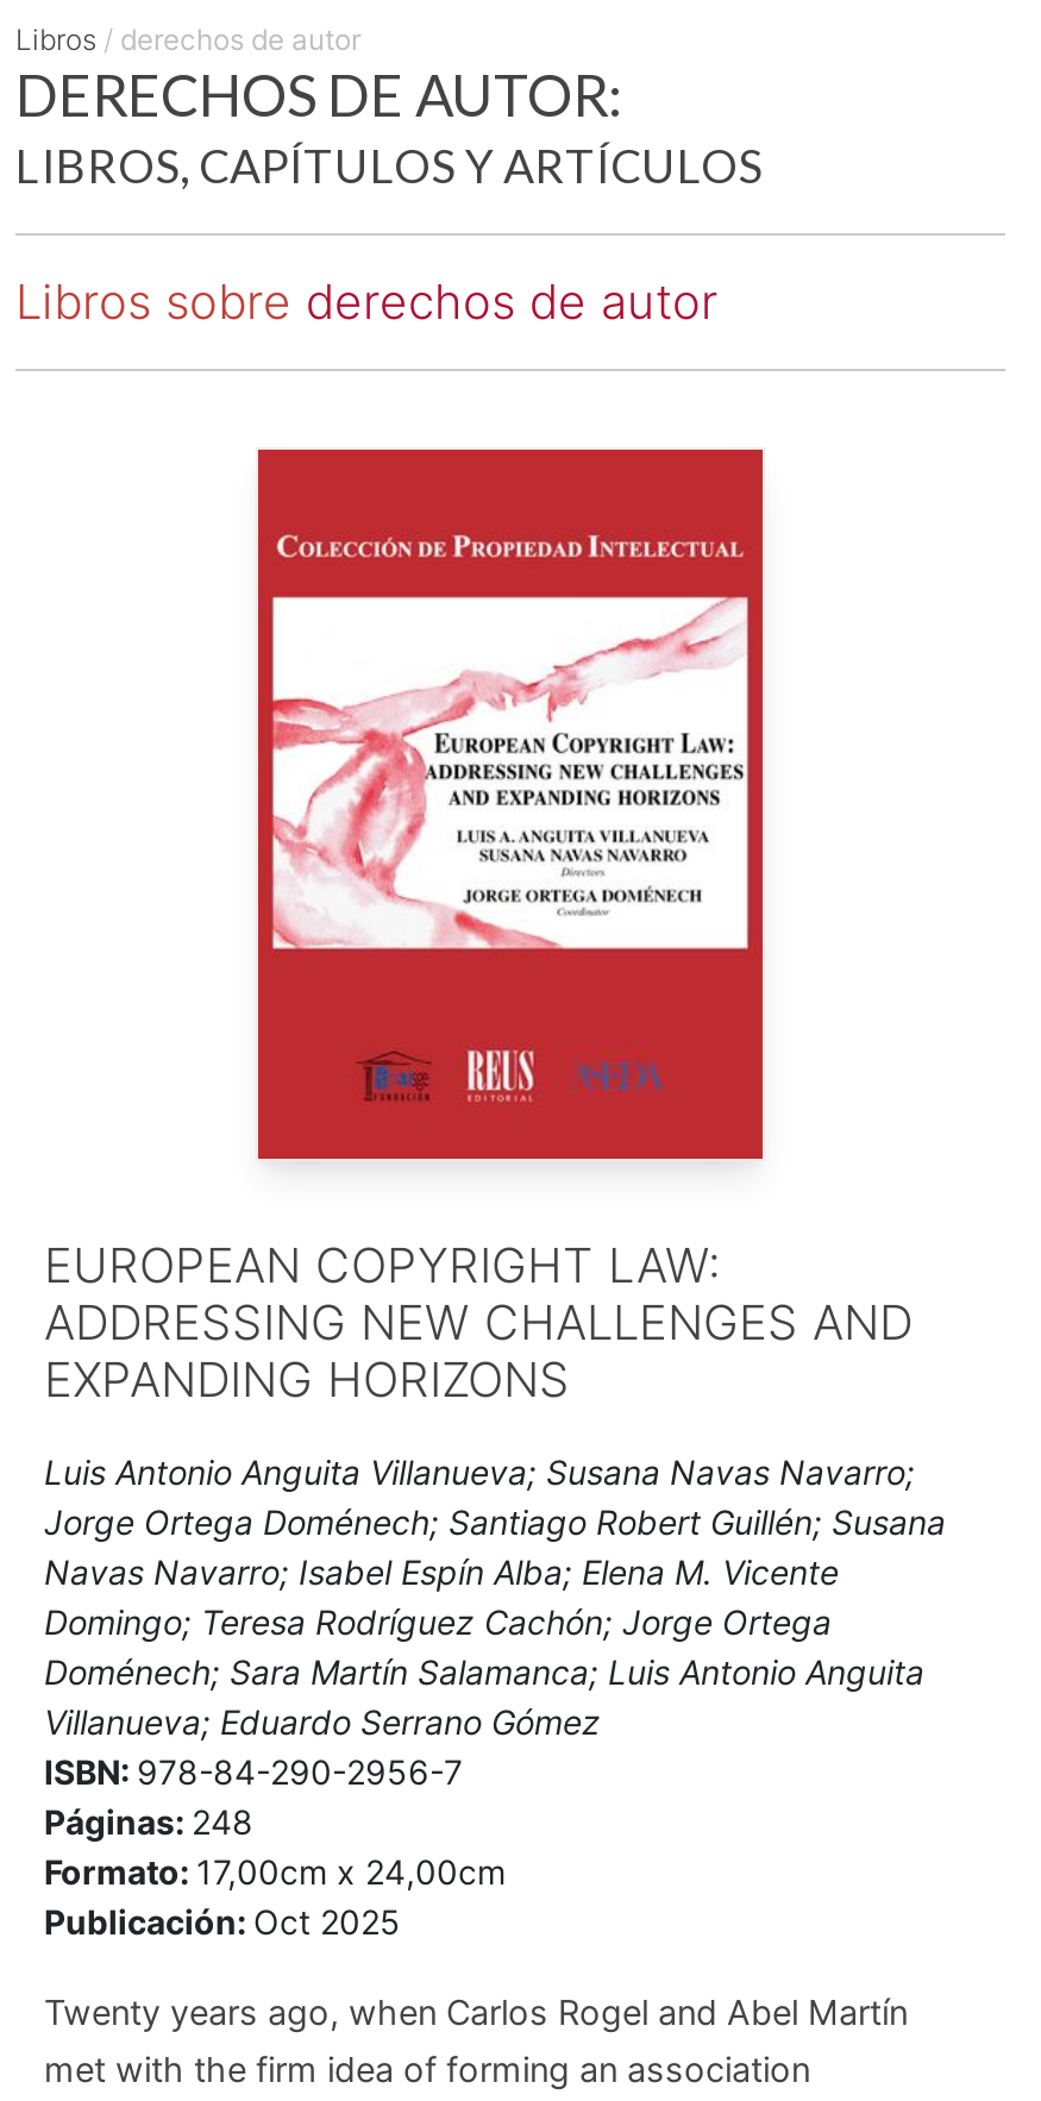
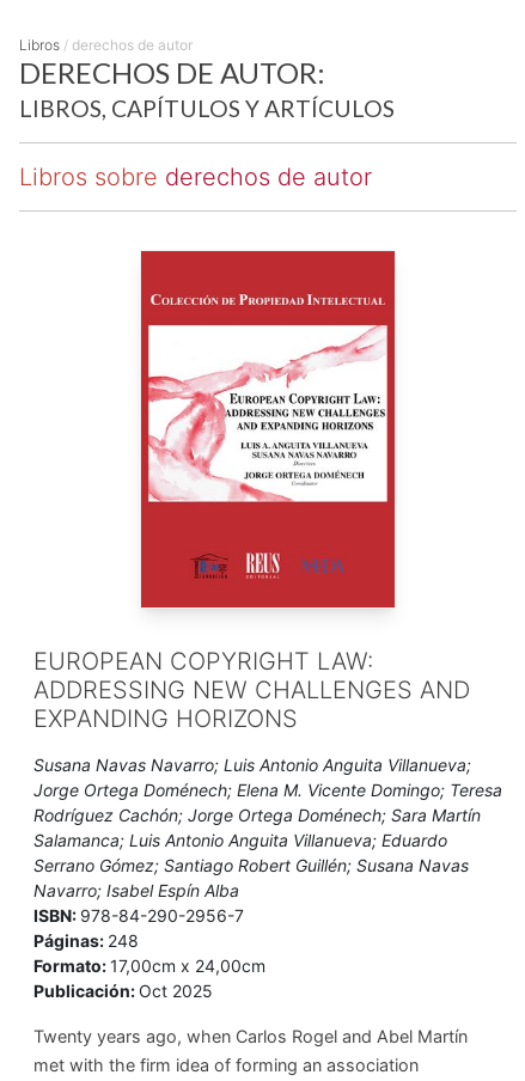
[44,1452,946,1742] Luis Antonio Anguita Villanueva; Susana Navas Navarro; | Jorge Ortega Doménech; Santiago Robert Guillén; Susana | Navas Navarro; Isabel Espín Alba; Elena M. Vicente | Domingo; Teresa Rodríguez Cachón; Jorge Ortega | Doménech; Sara Martín Salamanca; Luis Antonio Anguita | Villanueva; Eduardo Serrano Gómez -> [33,755,502,901] Susana Navas Navarro; Luis Antonio Anguita Villanueva; | Jorge Ortega Doménech; Elena M. Vicente Domingo; Teresa | Rodríguez Cachón; Jorge Ortega Doménech; Sara Martín | Salamanca; Luis Antonio Anguita Villanueva; Eduardo | Serrano Gómez; Santiago Robert Guillén; Susana Navas | Navarro; Isabel Espín Alba

